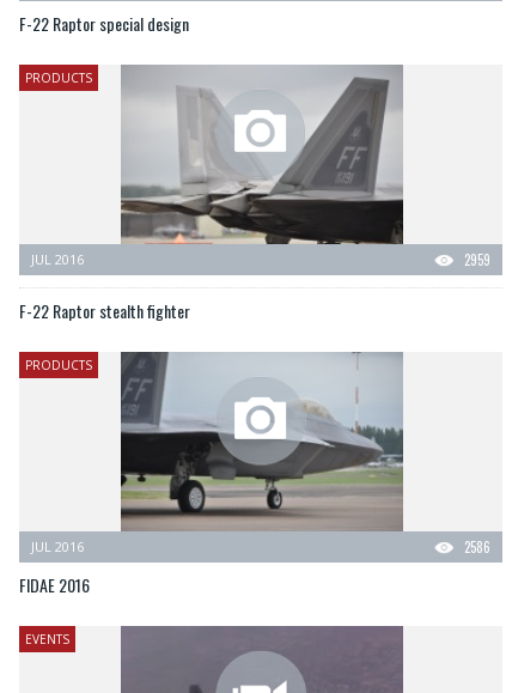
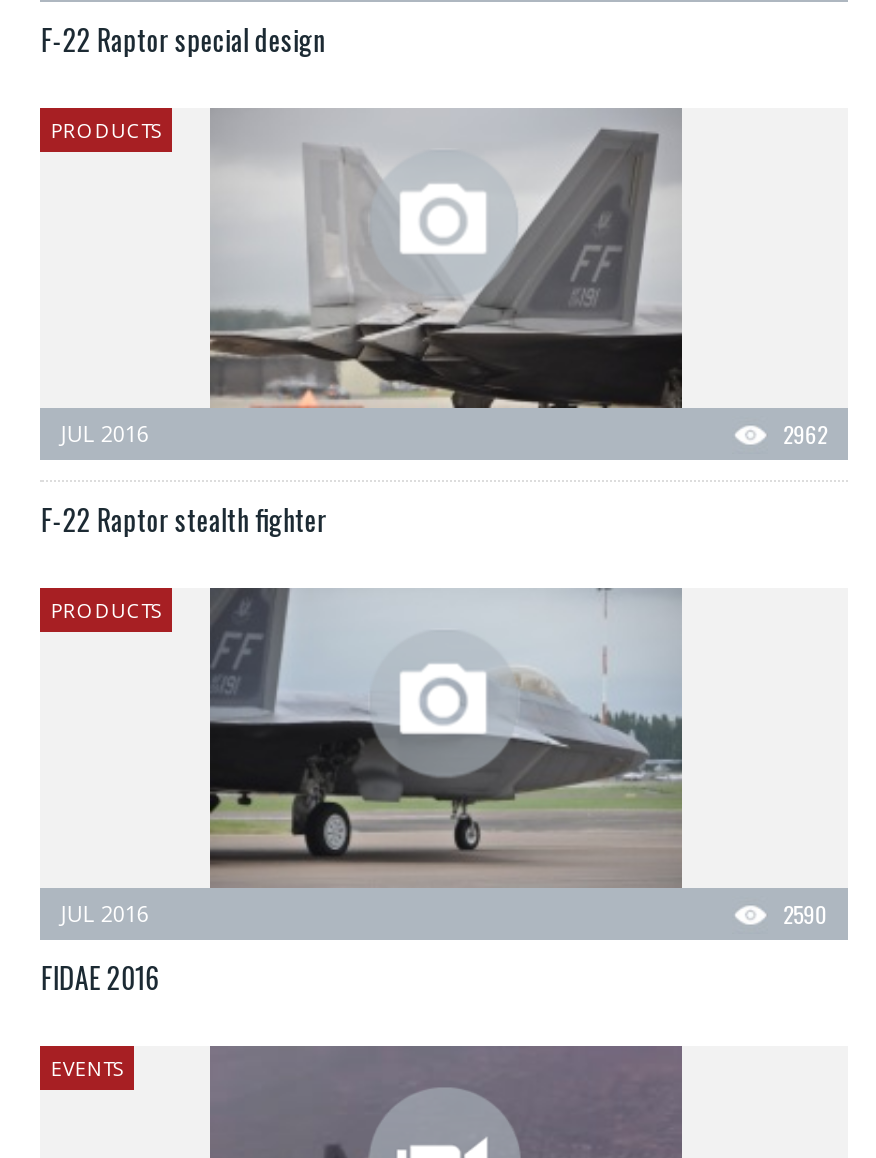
[460,250,490,269] 2959 -> [777,418,827,450] 2962
[460,537,490,557] 2586 -> [777,898,827,930] 2590

